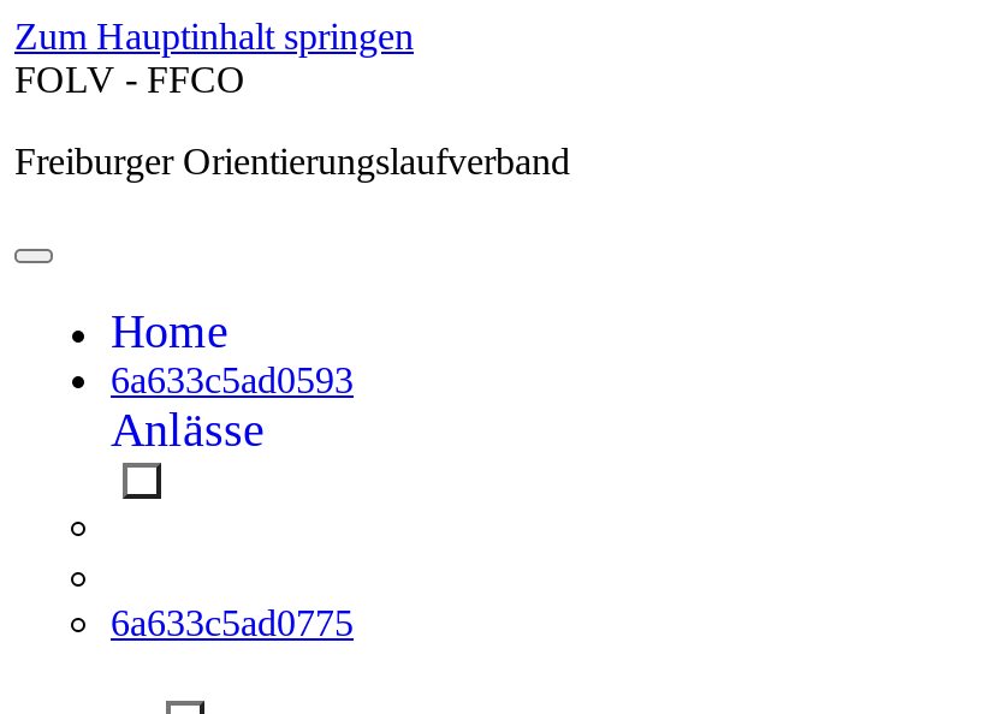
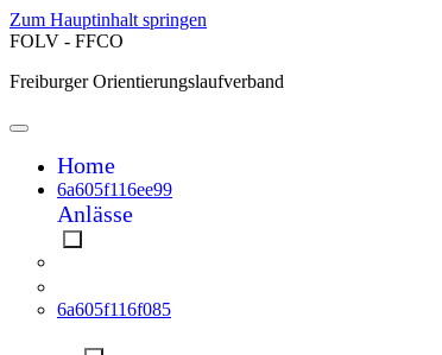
[111,359,354,400] 6a633c5ad0593 -> [57,179,172,199] 6a605f116ee99
[111,602,354,643] 6a633c5ad0775 -> [57,299,171,319] 6a605f116f085

